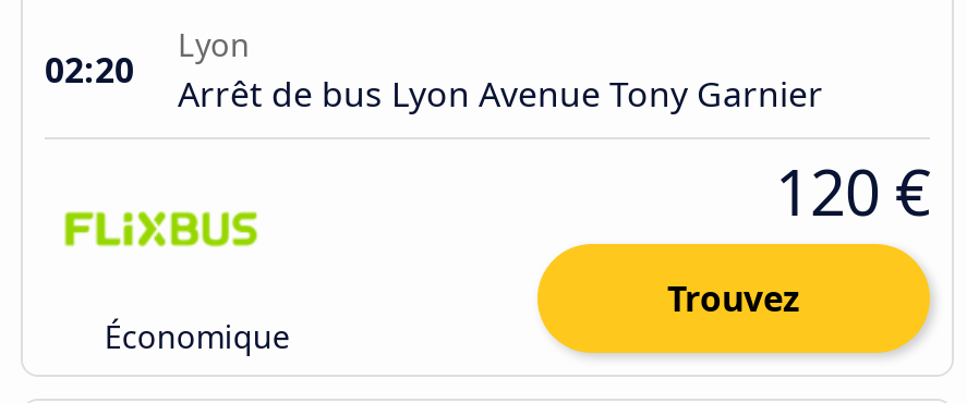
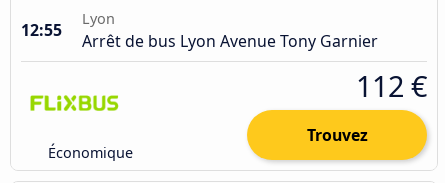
[45,46,823,118] 02:20 Arrêt de bus Lyon Avenue Tony Garnier -> [21,19,378,52] 12:55 Arrêt de bus Lyon Avenue Tony Garnier
[775,148,930,233] 120 € -> [356,66,427,105] 112 €

